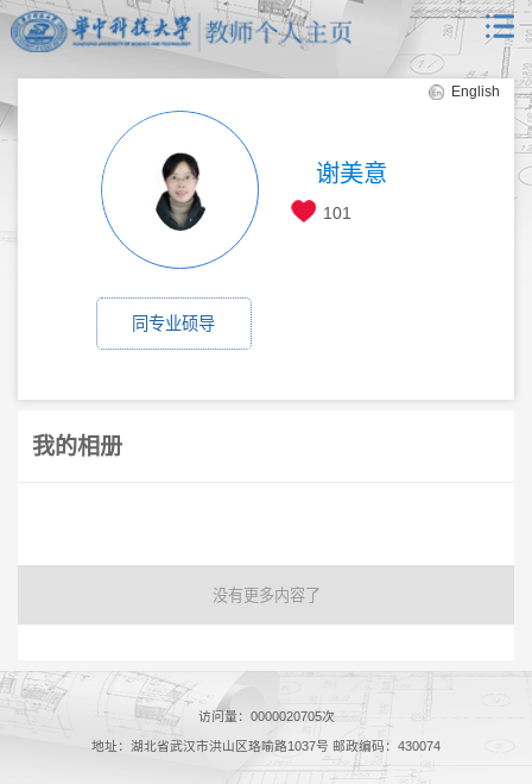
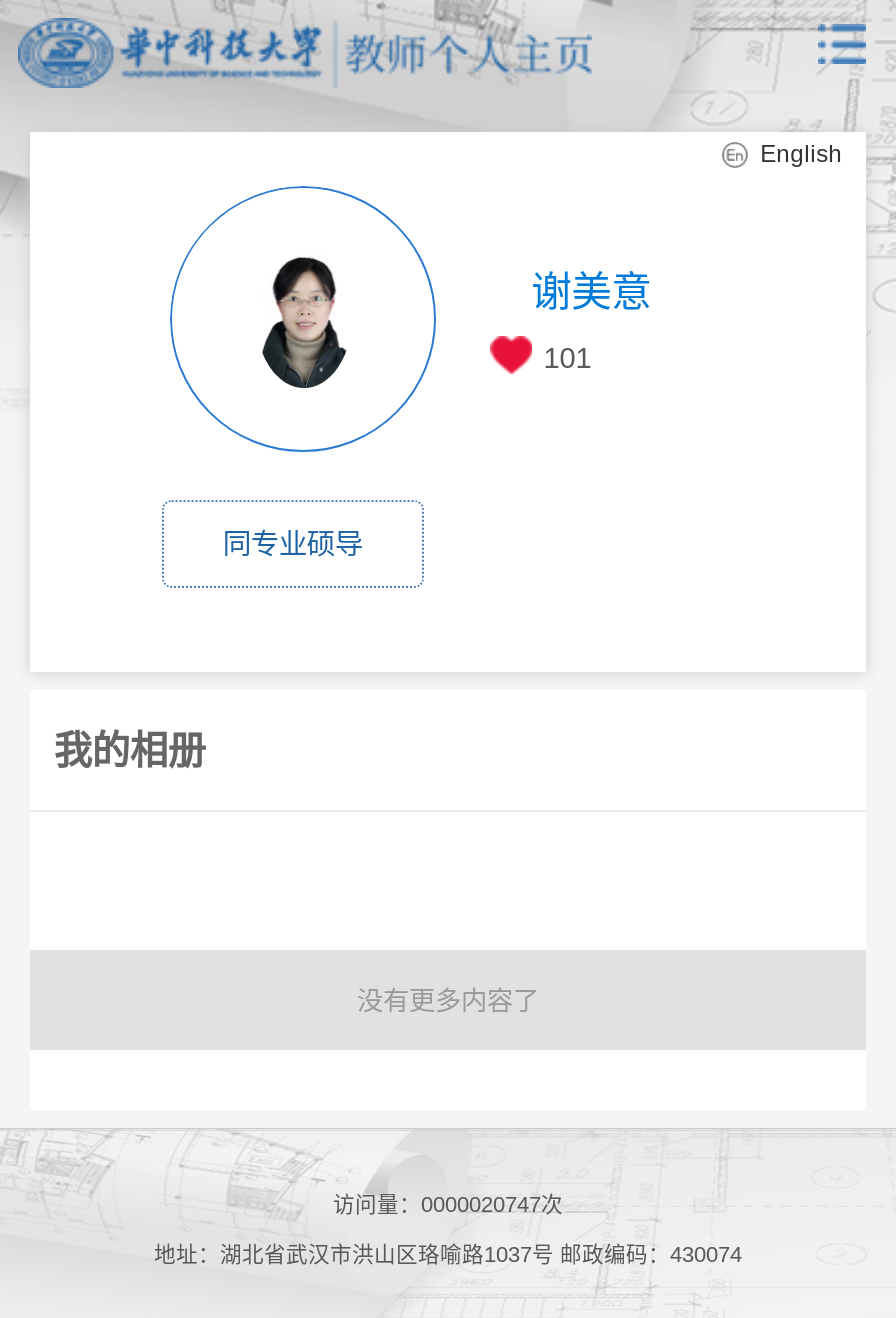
[198,710,334,724] 访问量：0000020705次 -> [333,1193,563,1217] 访问量：0000020747次

